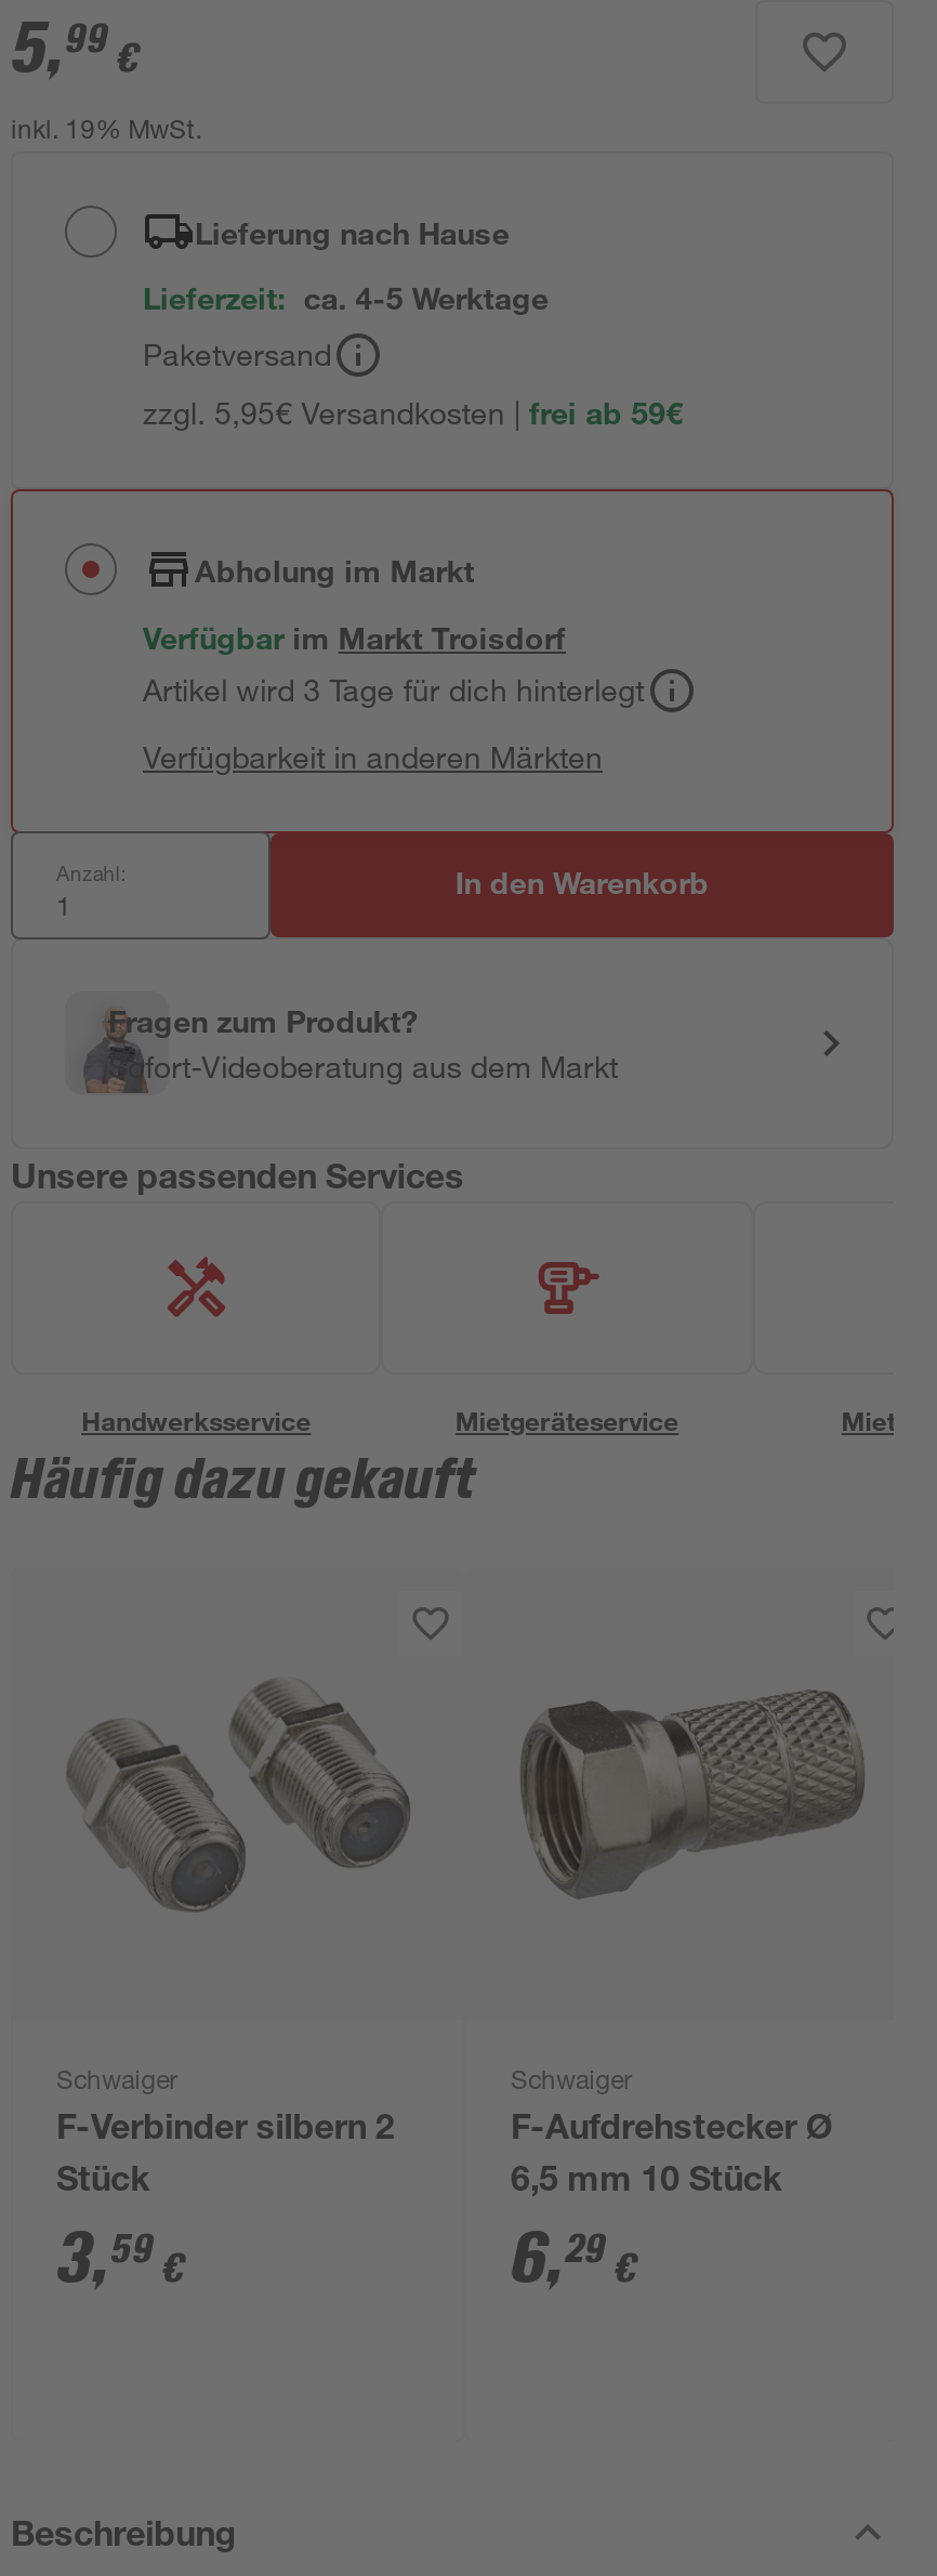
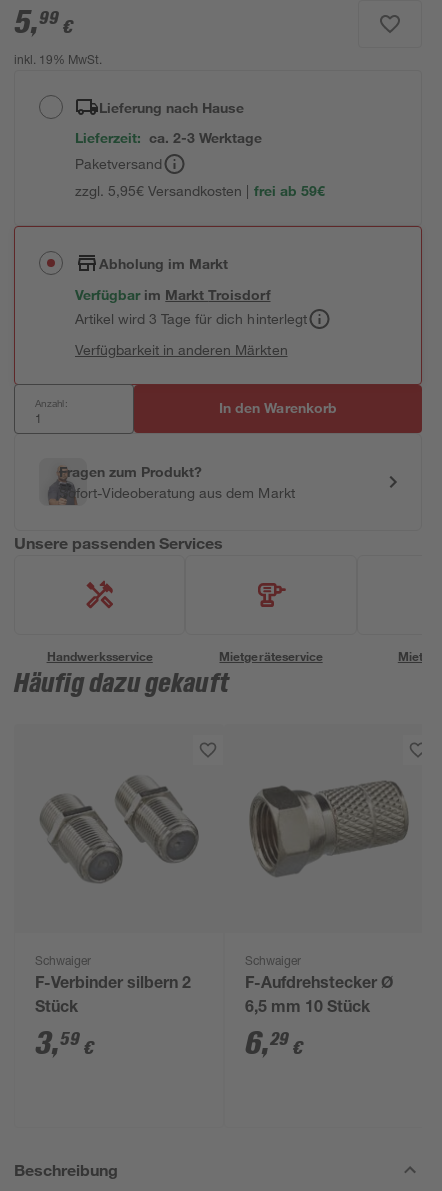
[143,279,549,316] Lieferzeit: ca. 4-5 Werktage -> [75,129,262,146] Lieferzeit: ca. 2-3 Werktage

